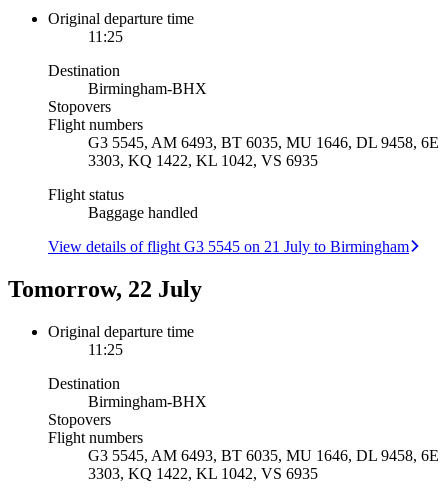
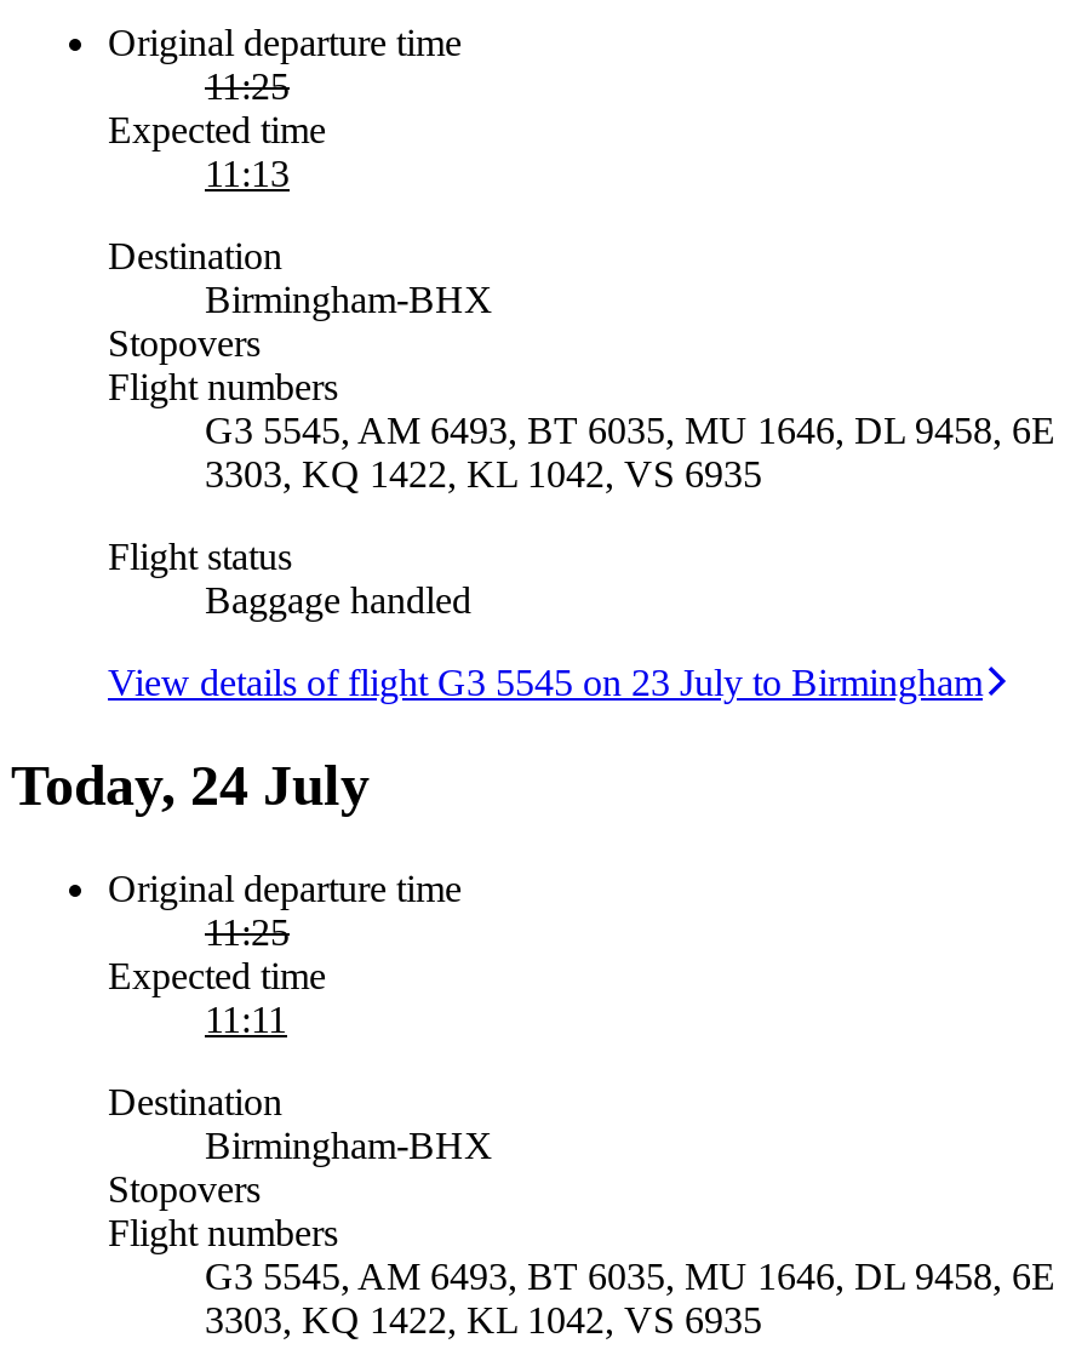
none -> [108,108,326,193] Expected time | 11:13
[48,238,409,255] View details of flight G3 5545 on 21 July to Birmingham -> [108,661,983,702] View details of flight G3 5545 on 23 July to Birmingham
[8,276,202,302] Tomorrow, 22 July -> [11,753,370,816] Today, 24 July
none -> [108,954,326,1039] Expected time | 11:11

